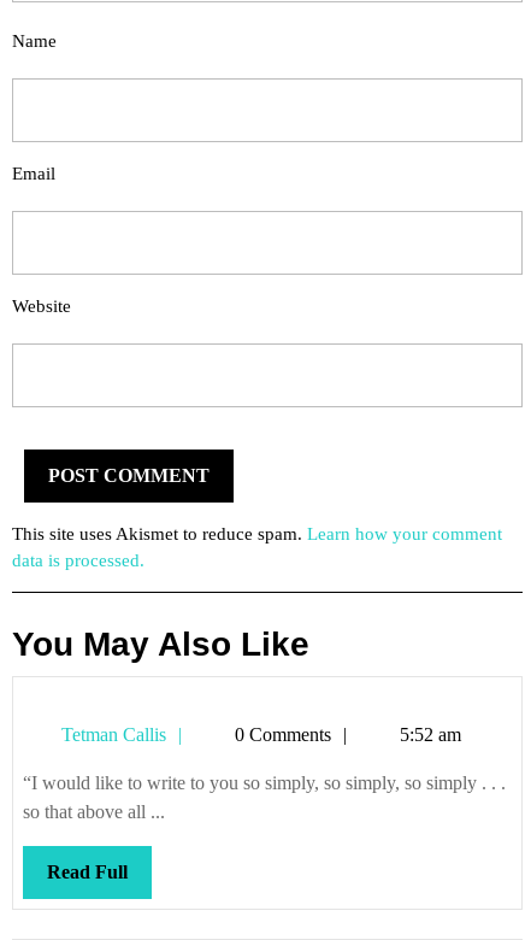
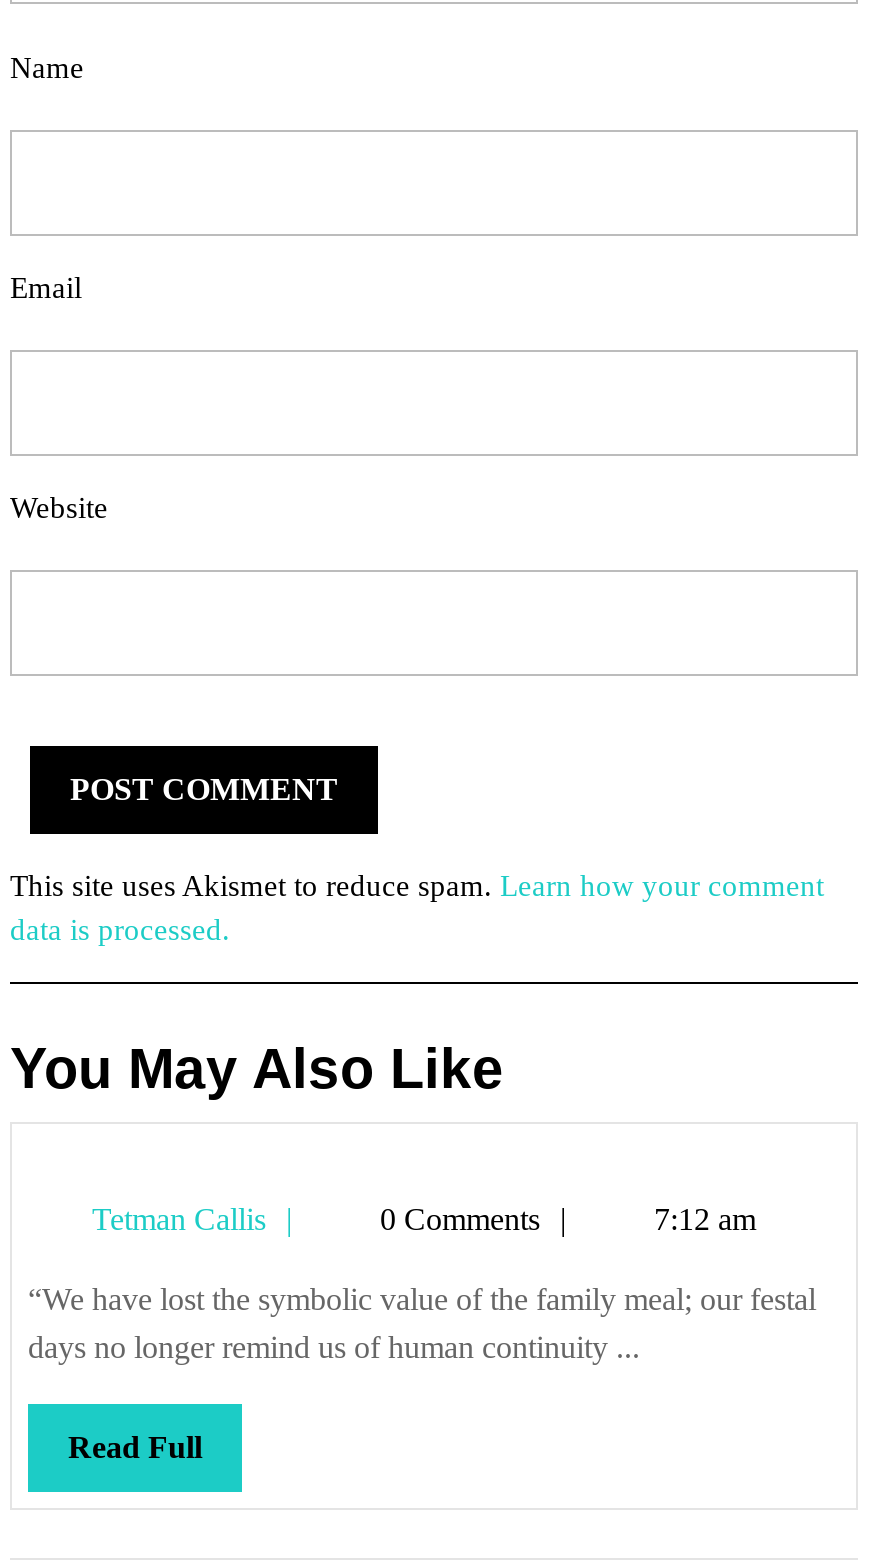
[395,724,461,745] 5:52 am -> [646,1202,756,1236] 7:12 am
[23,772,506,822] “I would like to write to you so simply, so simply, so simply . . . | so that above all ... -> [28,1282,816,1364] “We have lost the symbolic value of the family meal; our festal | days no longer remind us of human continuity ...

